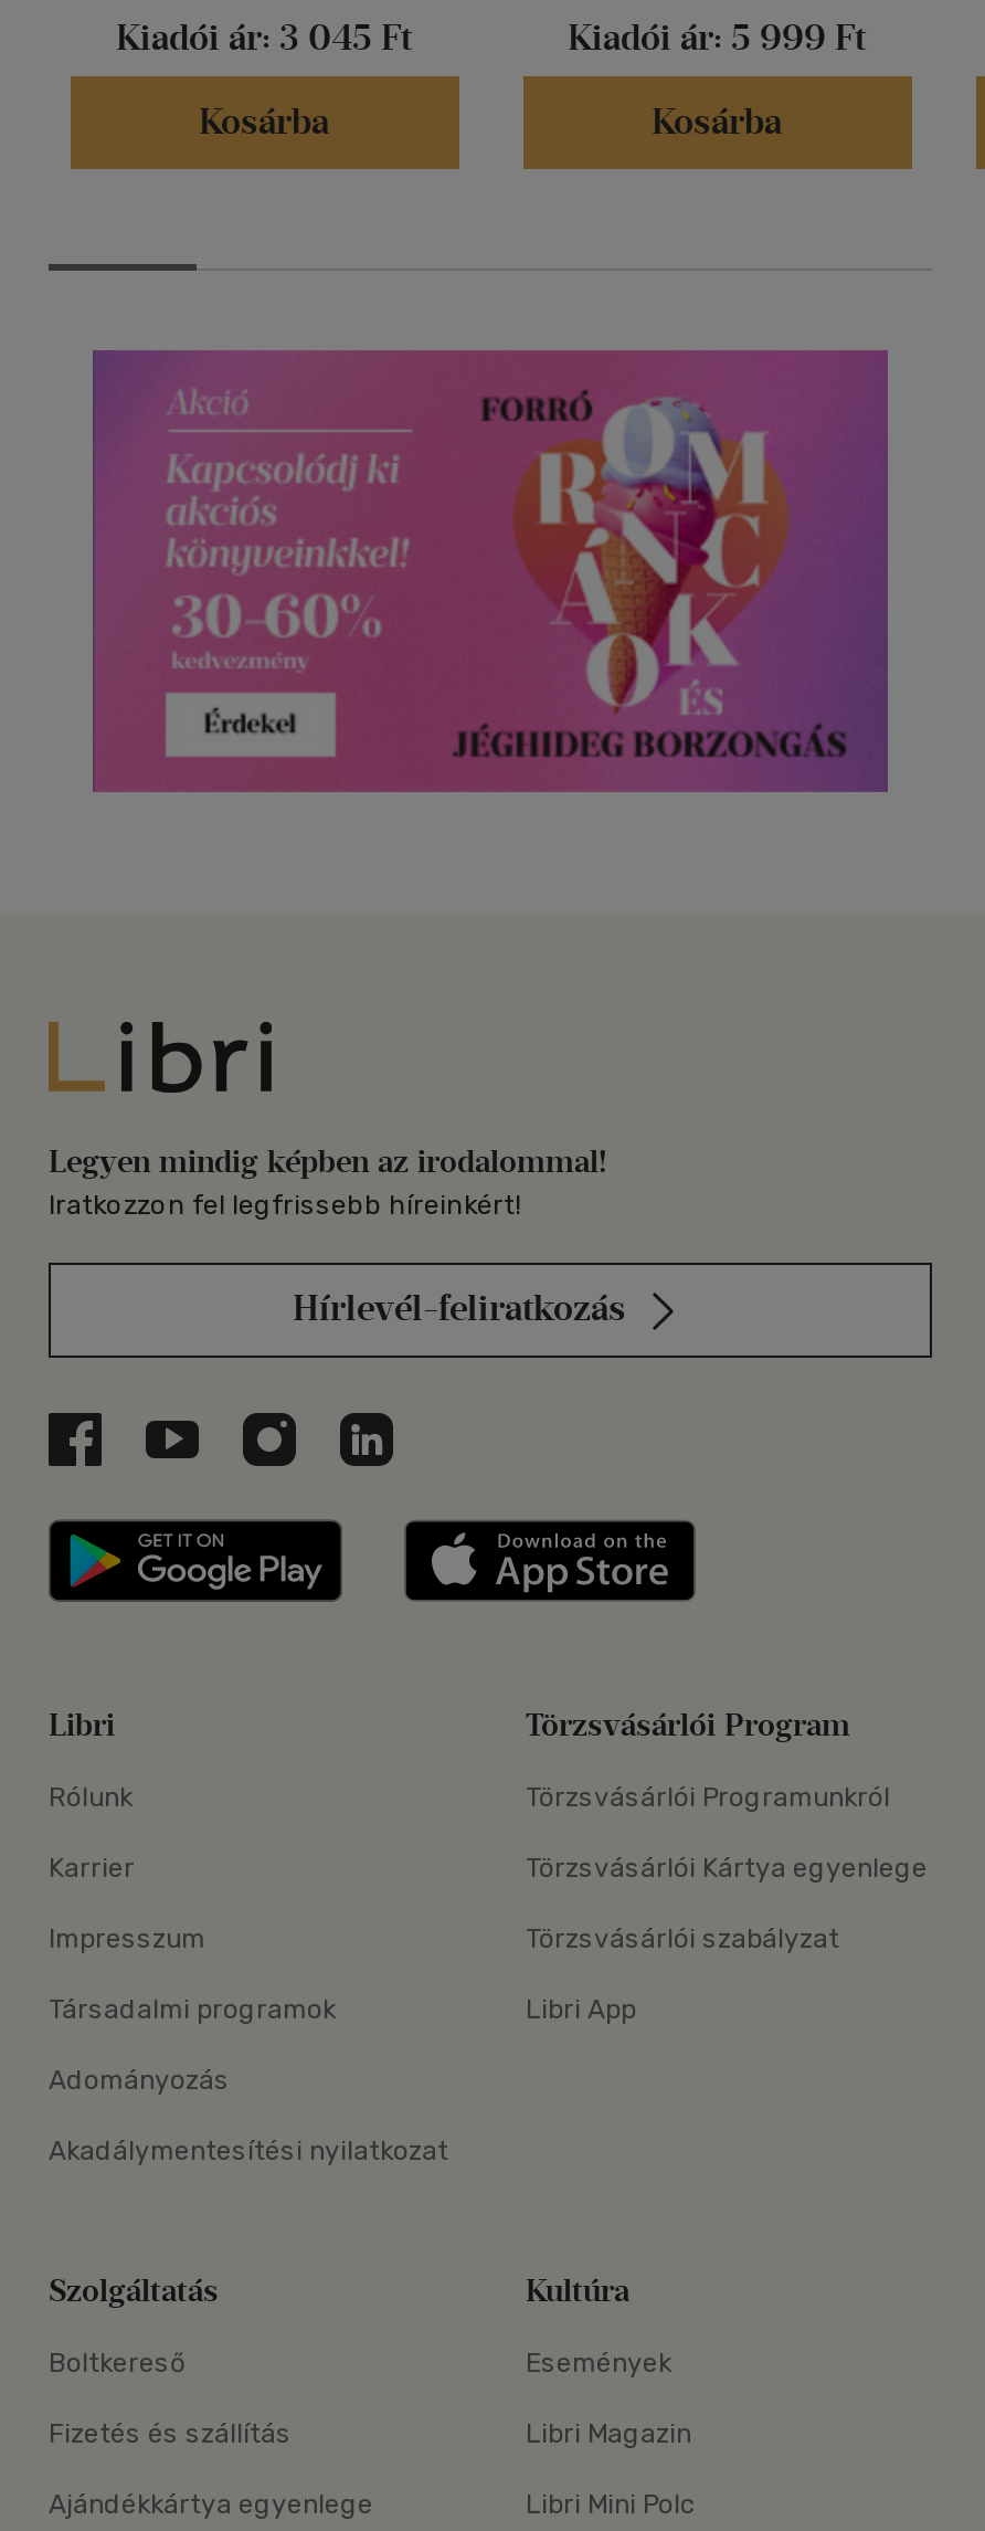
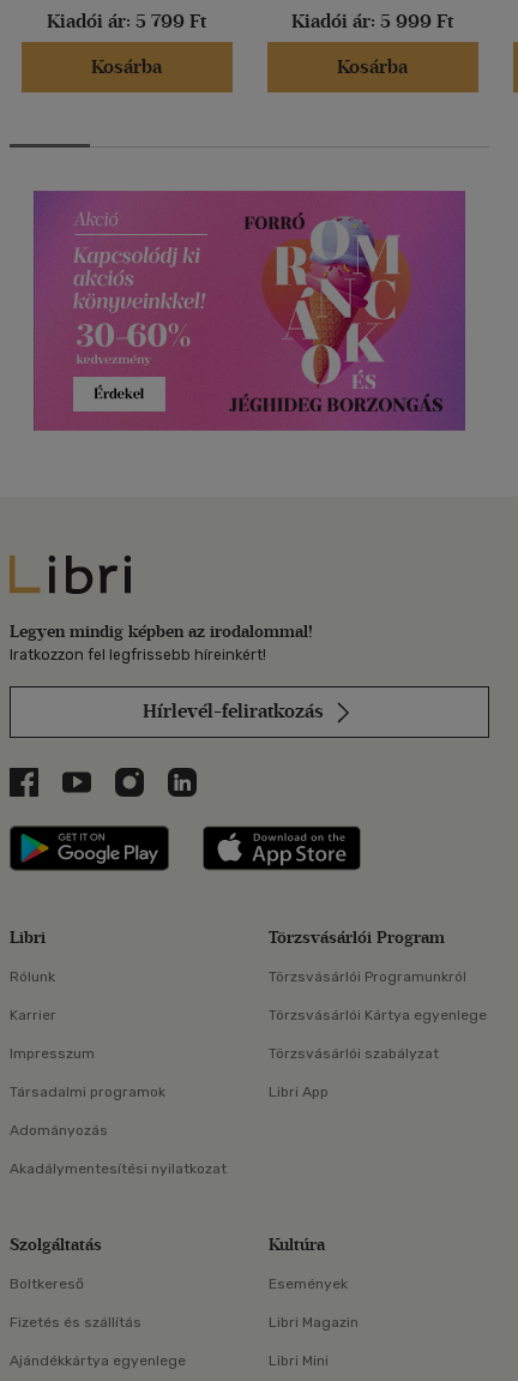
[116,17,412,59] Kiadói ár: 3 045 Ft -> [47,10,206,33] Kiadói ár: 5 799 Ft
[526,2490,696,2521] Libri Mini Polc -> [269,1353,329,1369] Libri Mini

